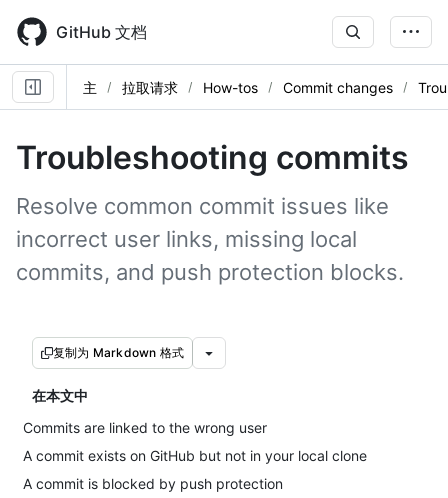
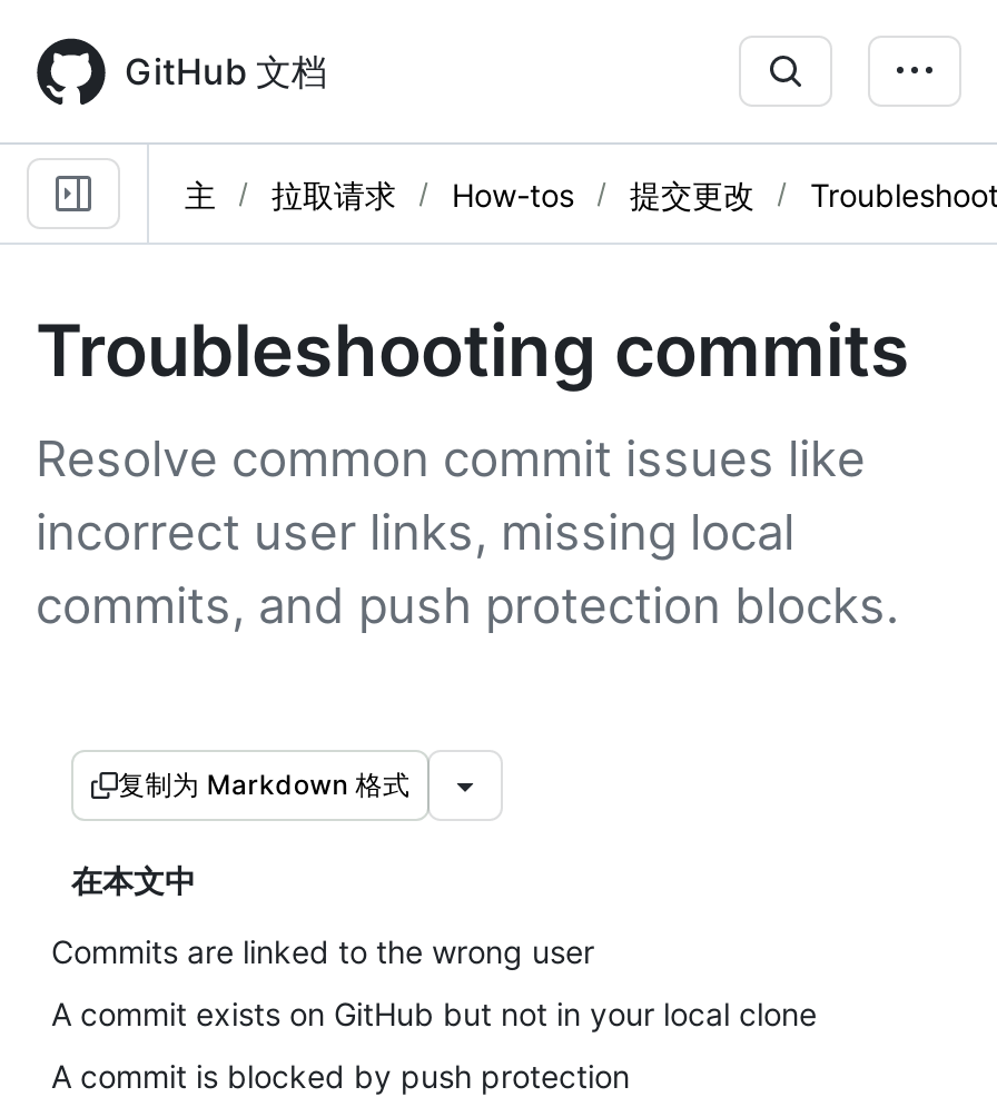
[283,78,393,95] Commit changes -> [630,175,754,212] 提交更改

